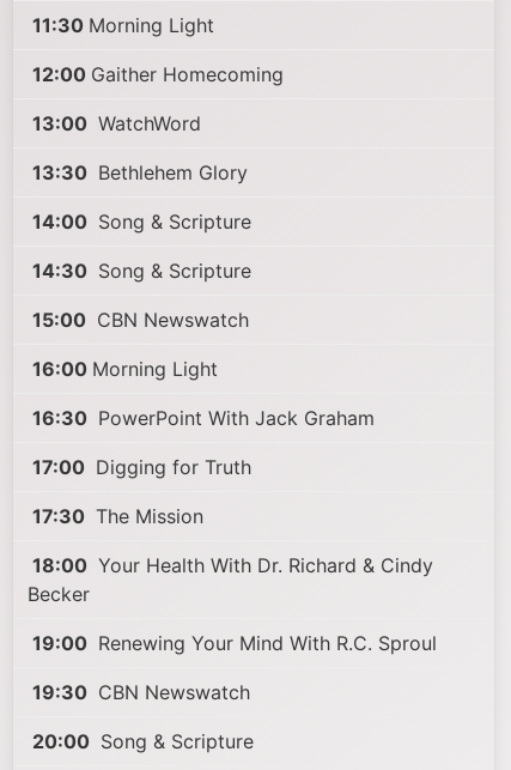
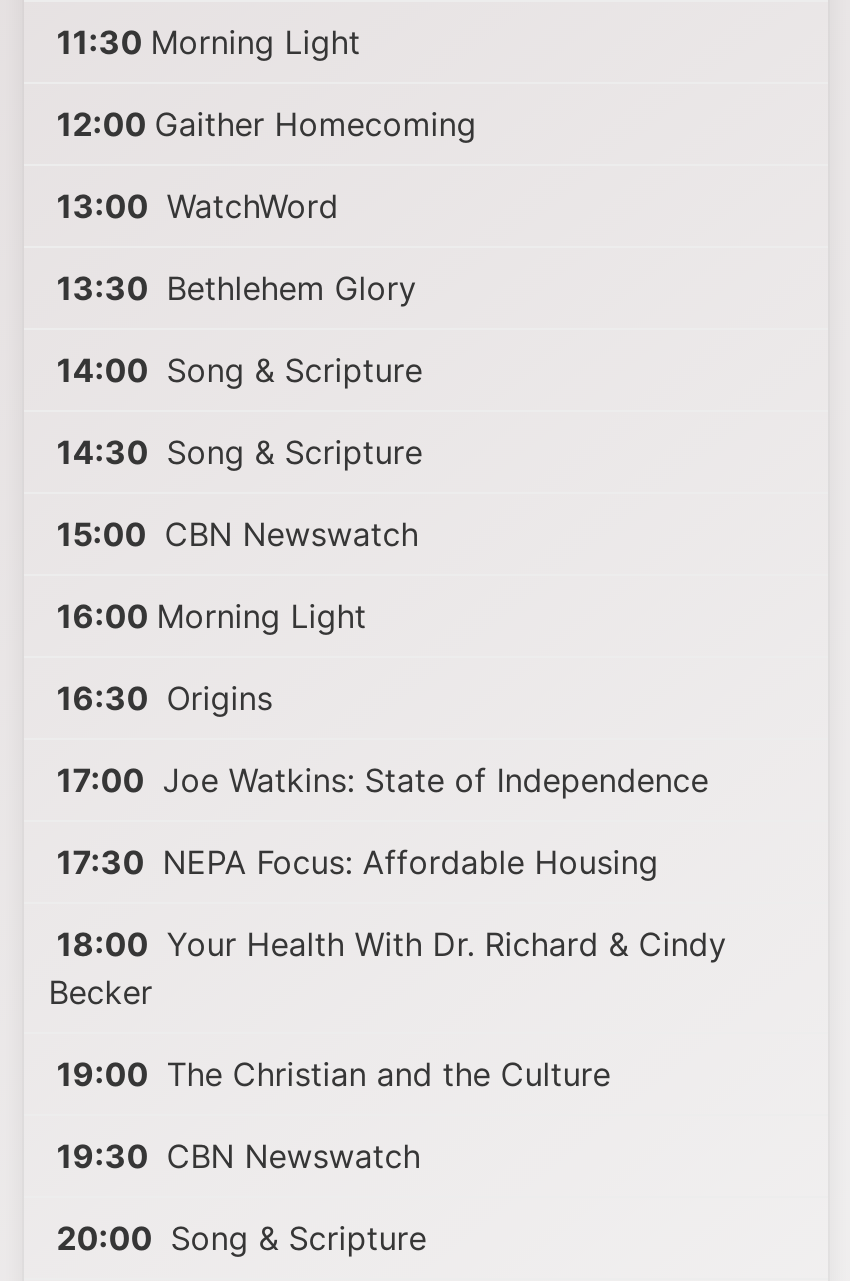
[33,406,375,430] 16:30 PowerPoint With Jack Graham -> [56,678,272,718] 16:30 Origins
[33,455,252,479] 17:00 Digging for Truth -> [56,760,708,800] 17:00 Joe Watkins: State of Independence
[33,504,204,528] 17:30 The Mission -> [56,842,658,882] 17:30 NEPA Focus: Affordable Housing
[33,631,437,655] 19:00 Renewing Your Mind With R.C. Sproul -> [56,1054,610,1094] 19:00 The Christian and the Culture

